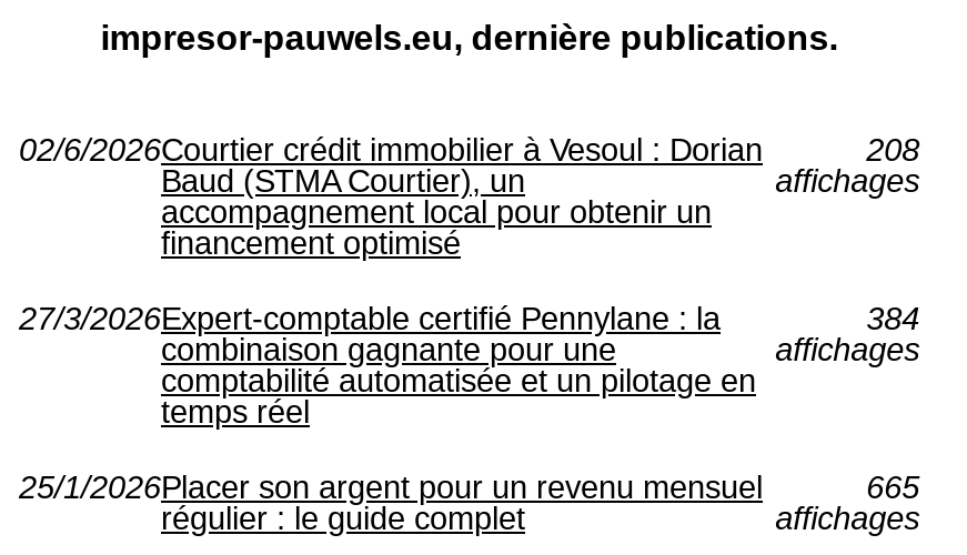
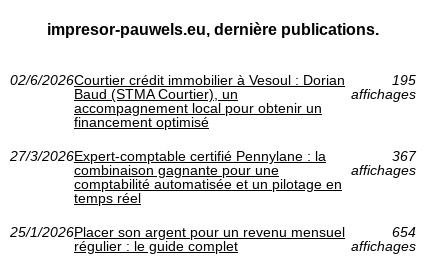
[866,132,919,168] 208 -> [392,72,416,88] 195
[866,301,919,336] 384 -> [392,148,416,164] 367
[866,470,919,505] 665 -> [392,224,416,240] 654

